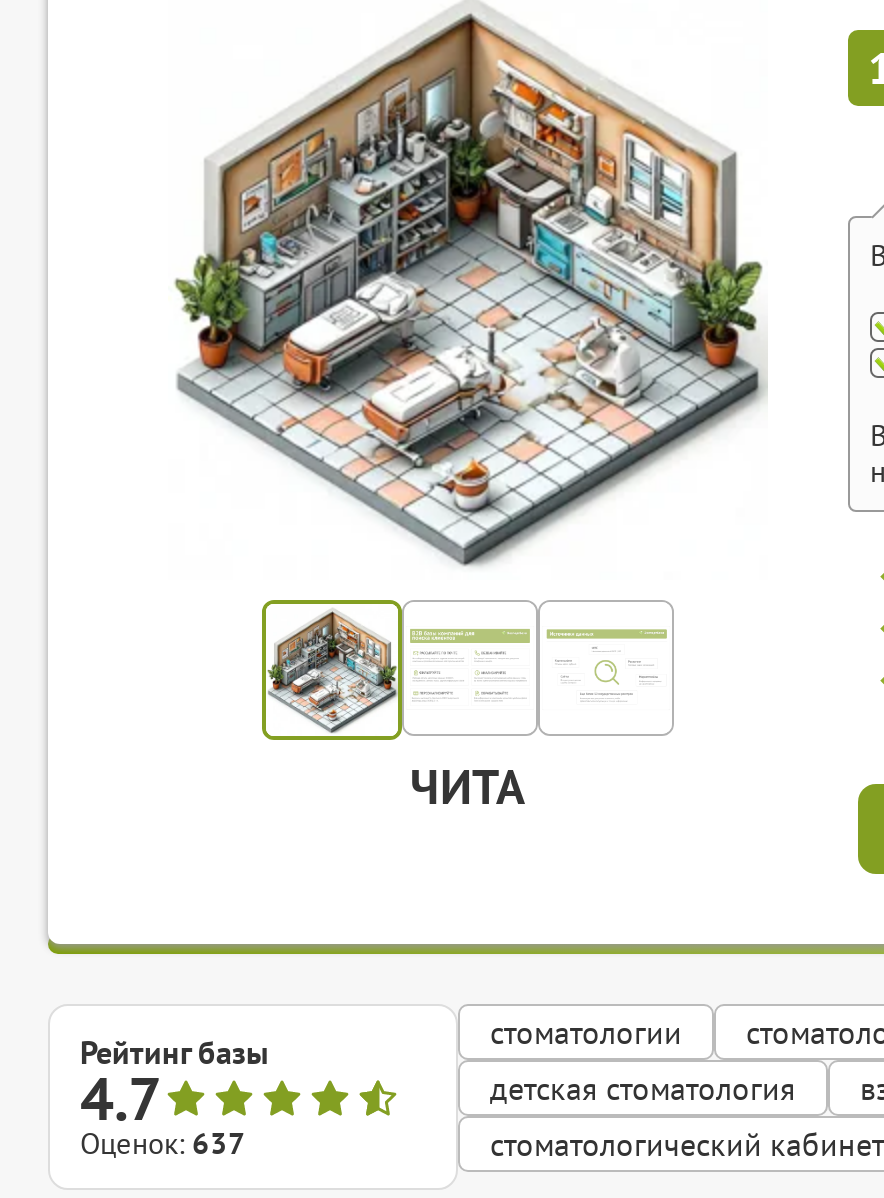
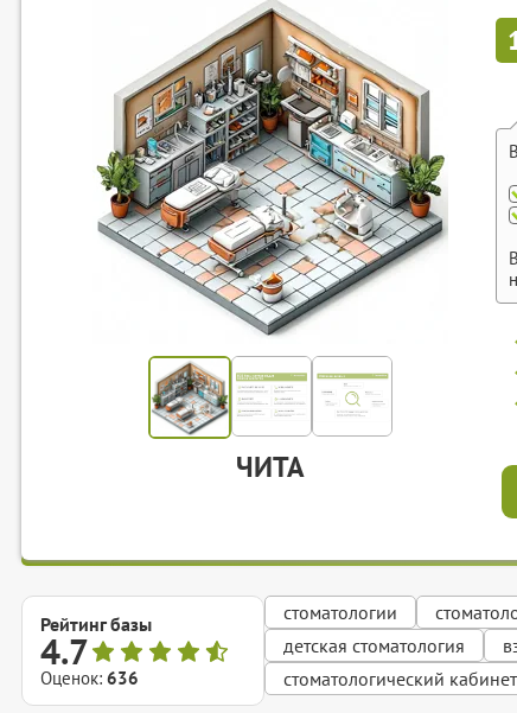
[80,1125,246,1163] Оценок: 637 -> [40,667,139,690] Оценок: 636

